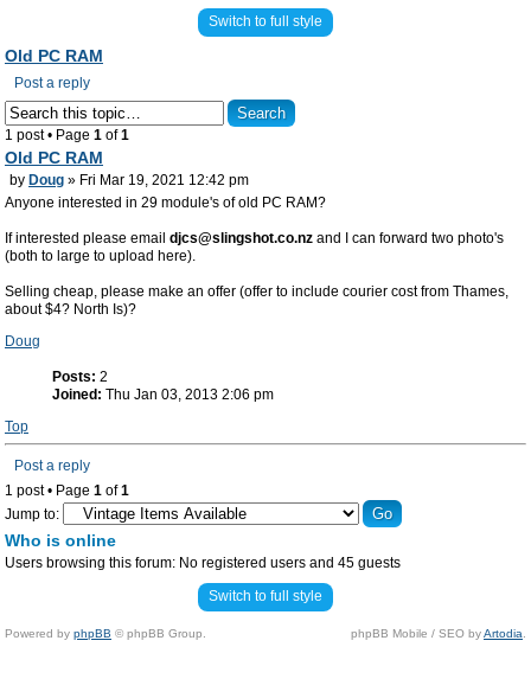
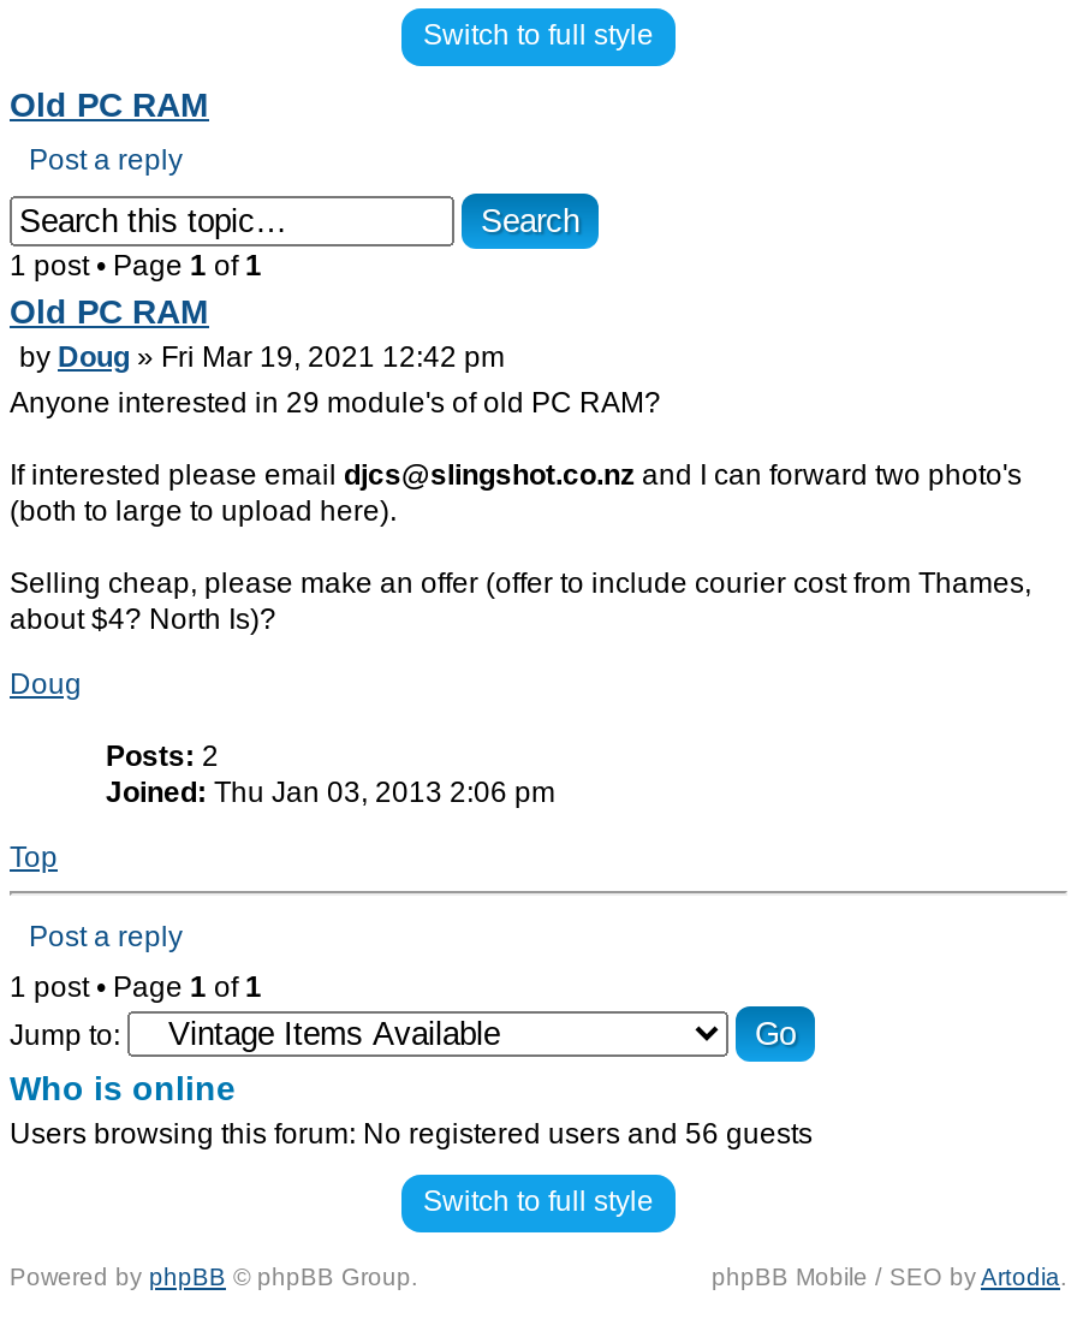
[5,555,401,571] Users browsing this forum: No registered users and 45 guests -> [10,1117,813,1151] Users browsing this forum: No registered users and 56 guests

